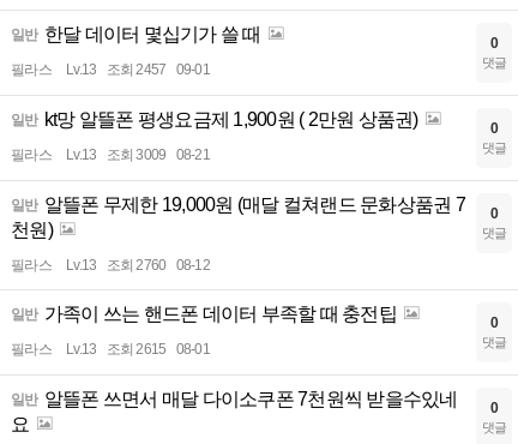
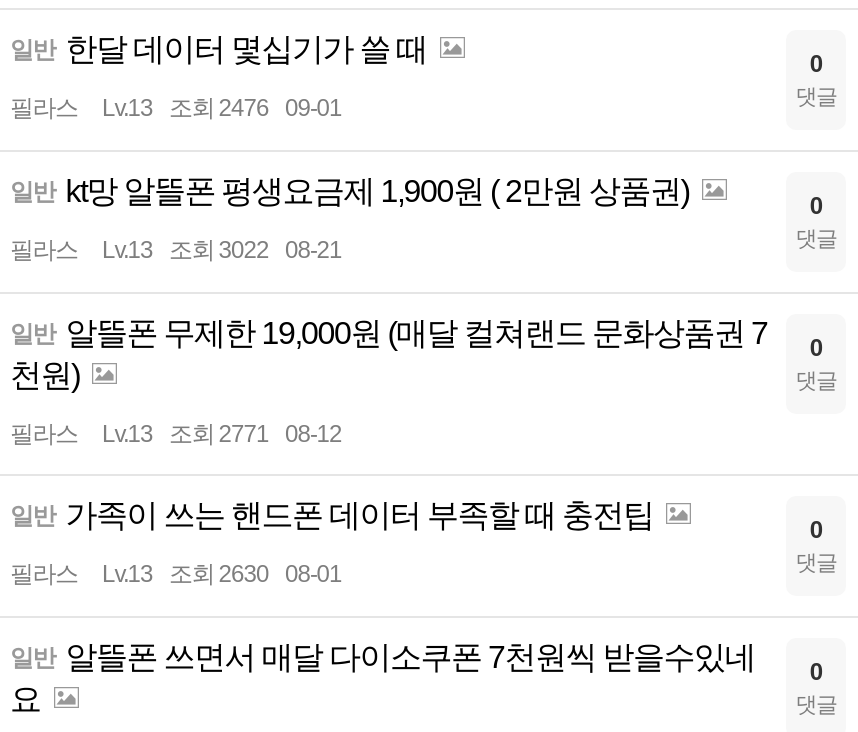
[11,61,210,78] 필라스 Lv.13 조회 2457 09-01 -> [10,94,342,122] 필라스 Lv.13 조회 2476 09-01
[11,146,210,163] 필라스 Lv.13 조회 3009 08-21 -> [10,236,342,264] 필라스 Lv.13 조회 3022 08-21
[11,257,210,274] 필라스 Lv.13 조회 2760 08-12 -> [10,420,342,448] 필라스 Lv.13 조회 2771 08-12
[11,341,210,358] 필라스 Lv.13 조회 2615 08-01 -> [10,560,342,588] 필라스 Lv.13 조회 2630 08-01

